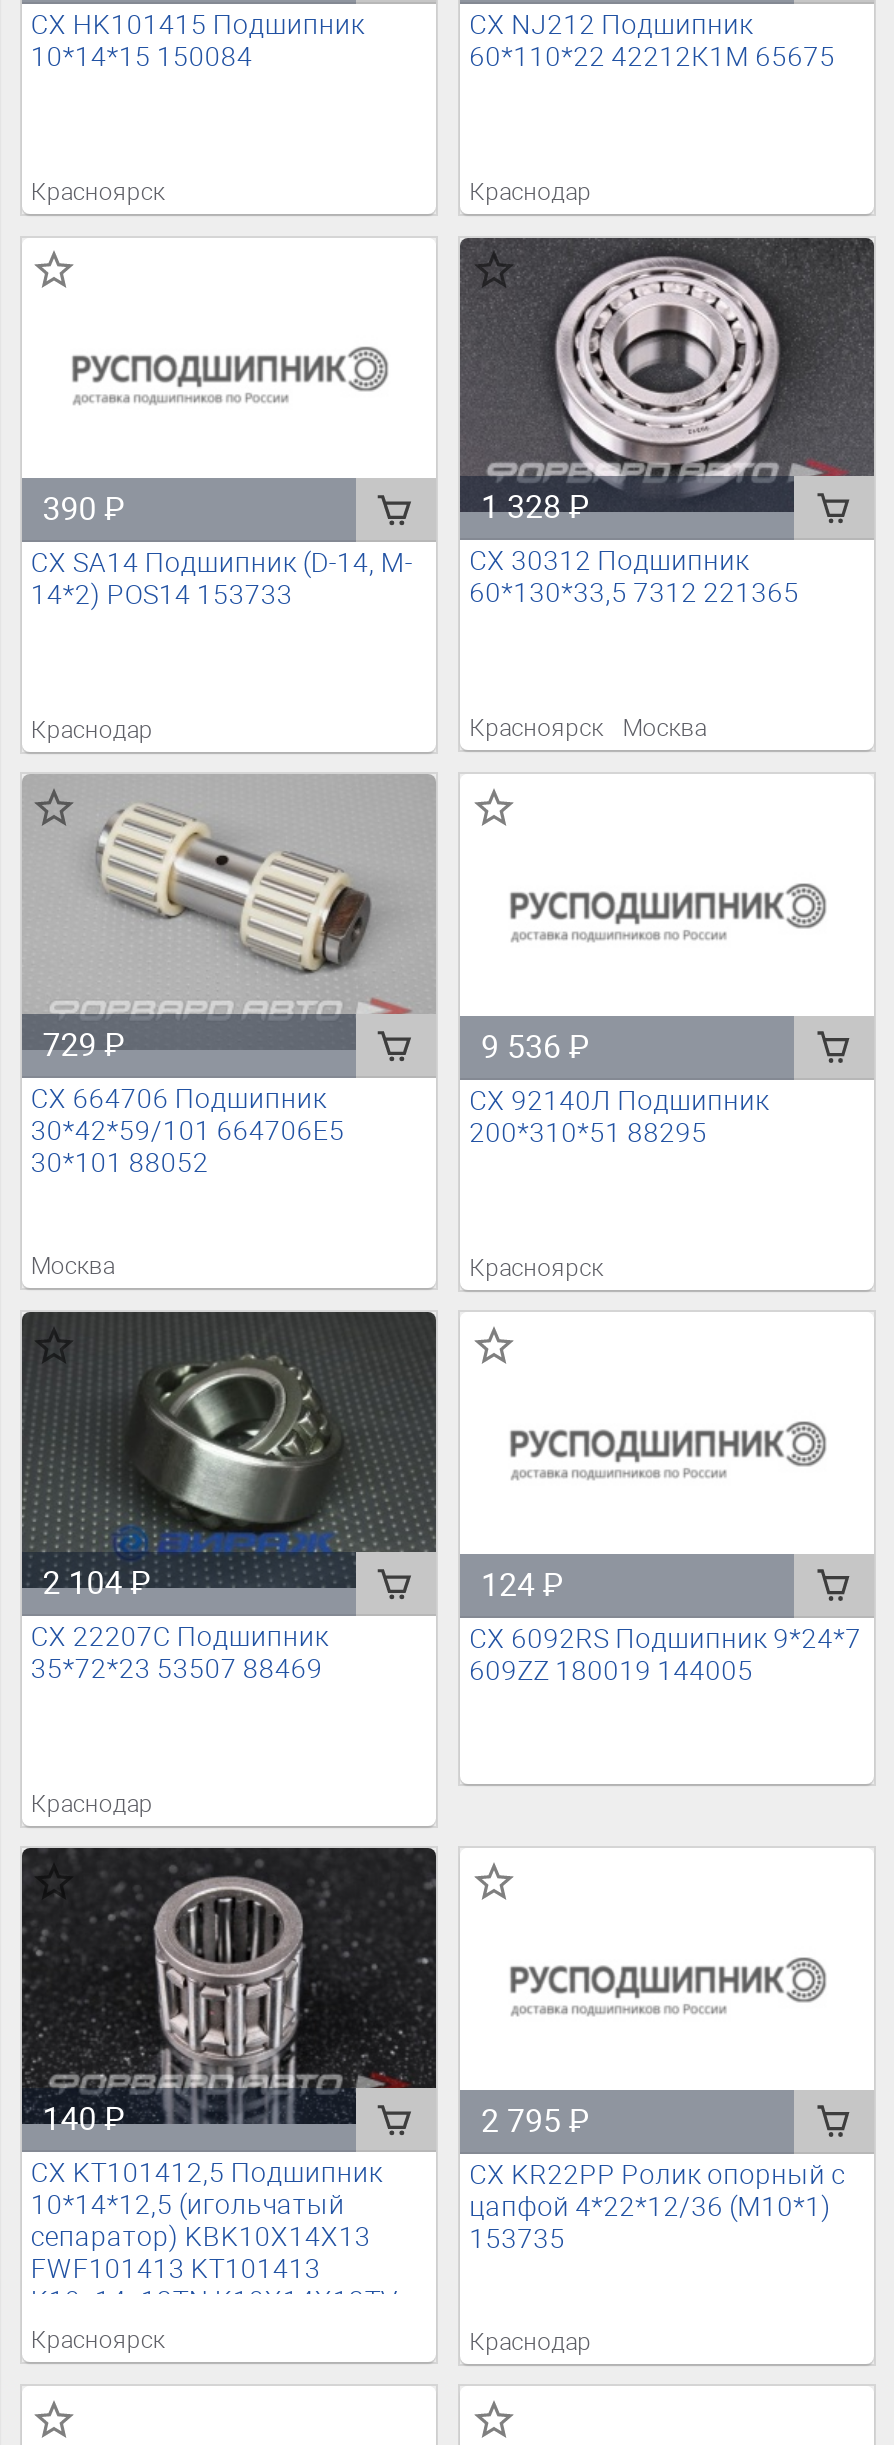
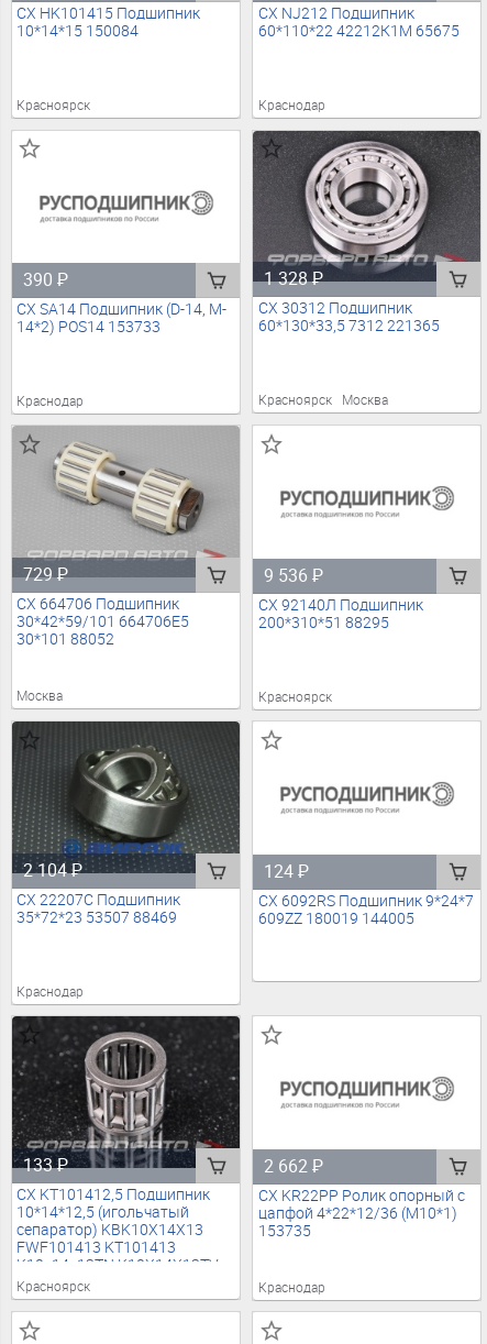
[42,2100,124,2138] 140₽ -> [23,1155,68,1176] 133₽
[481,2102,589,2140] 2 795 ₽ -> [264,1156,324,1177] 2 662 ₽

